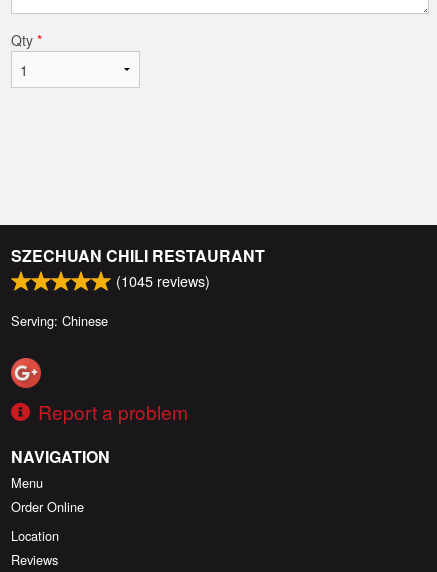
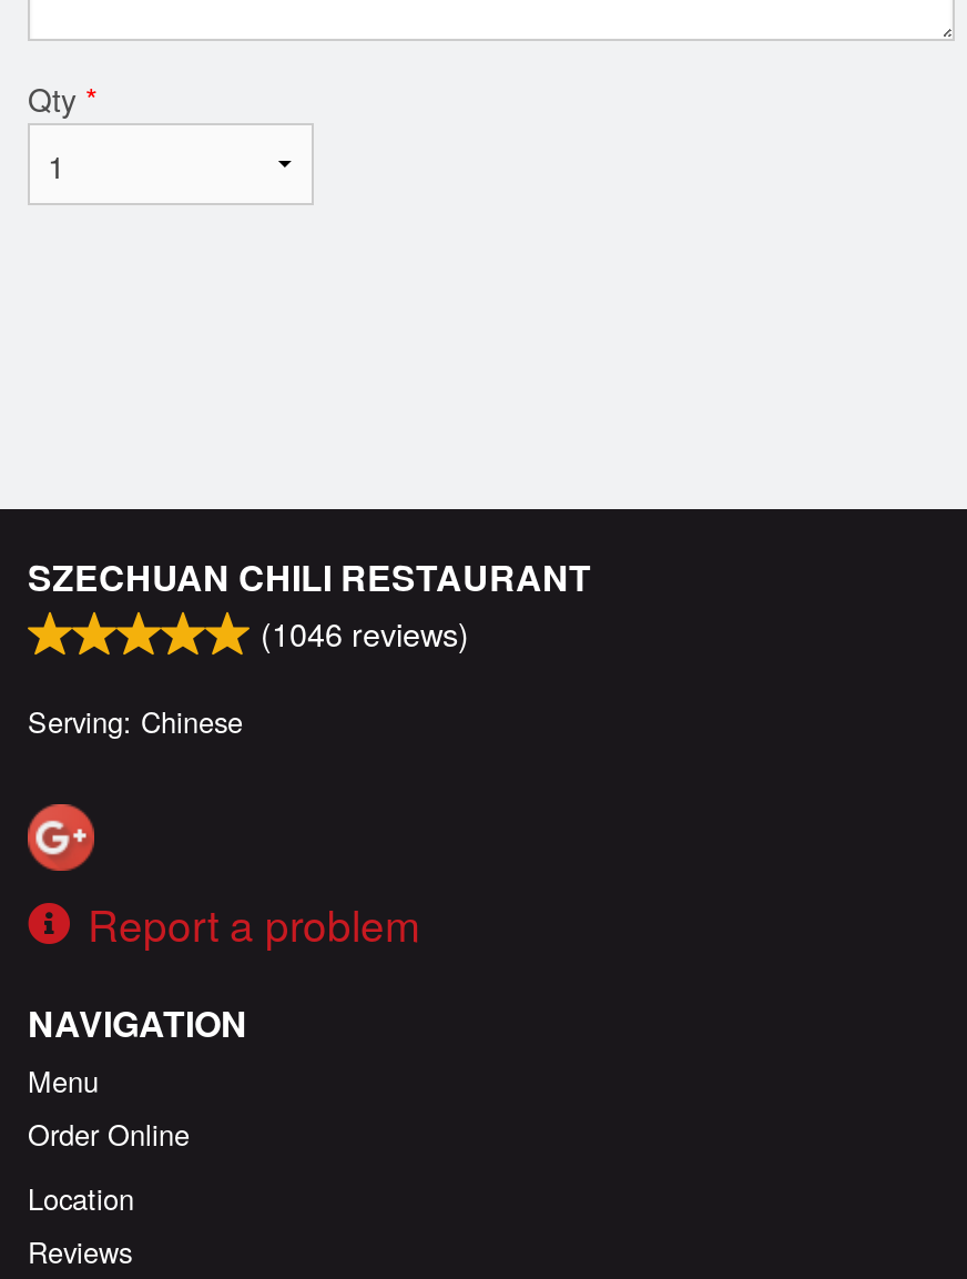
[116,270,210,291] (1045 reviews) -> [261,609,469,656] (1046 reviews)

